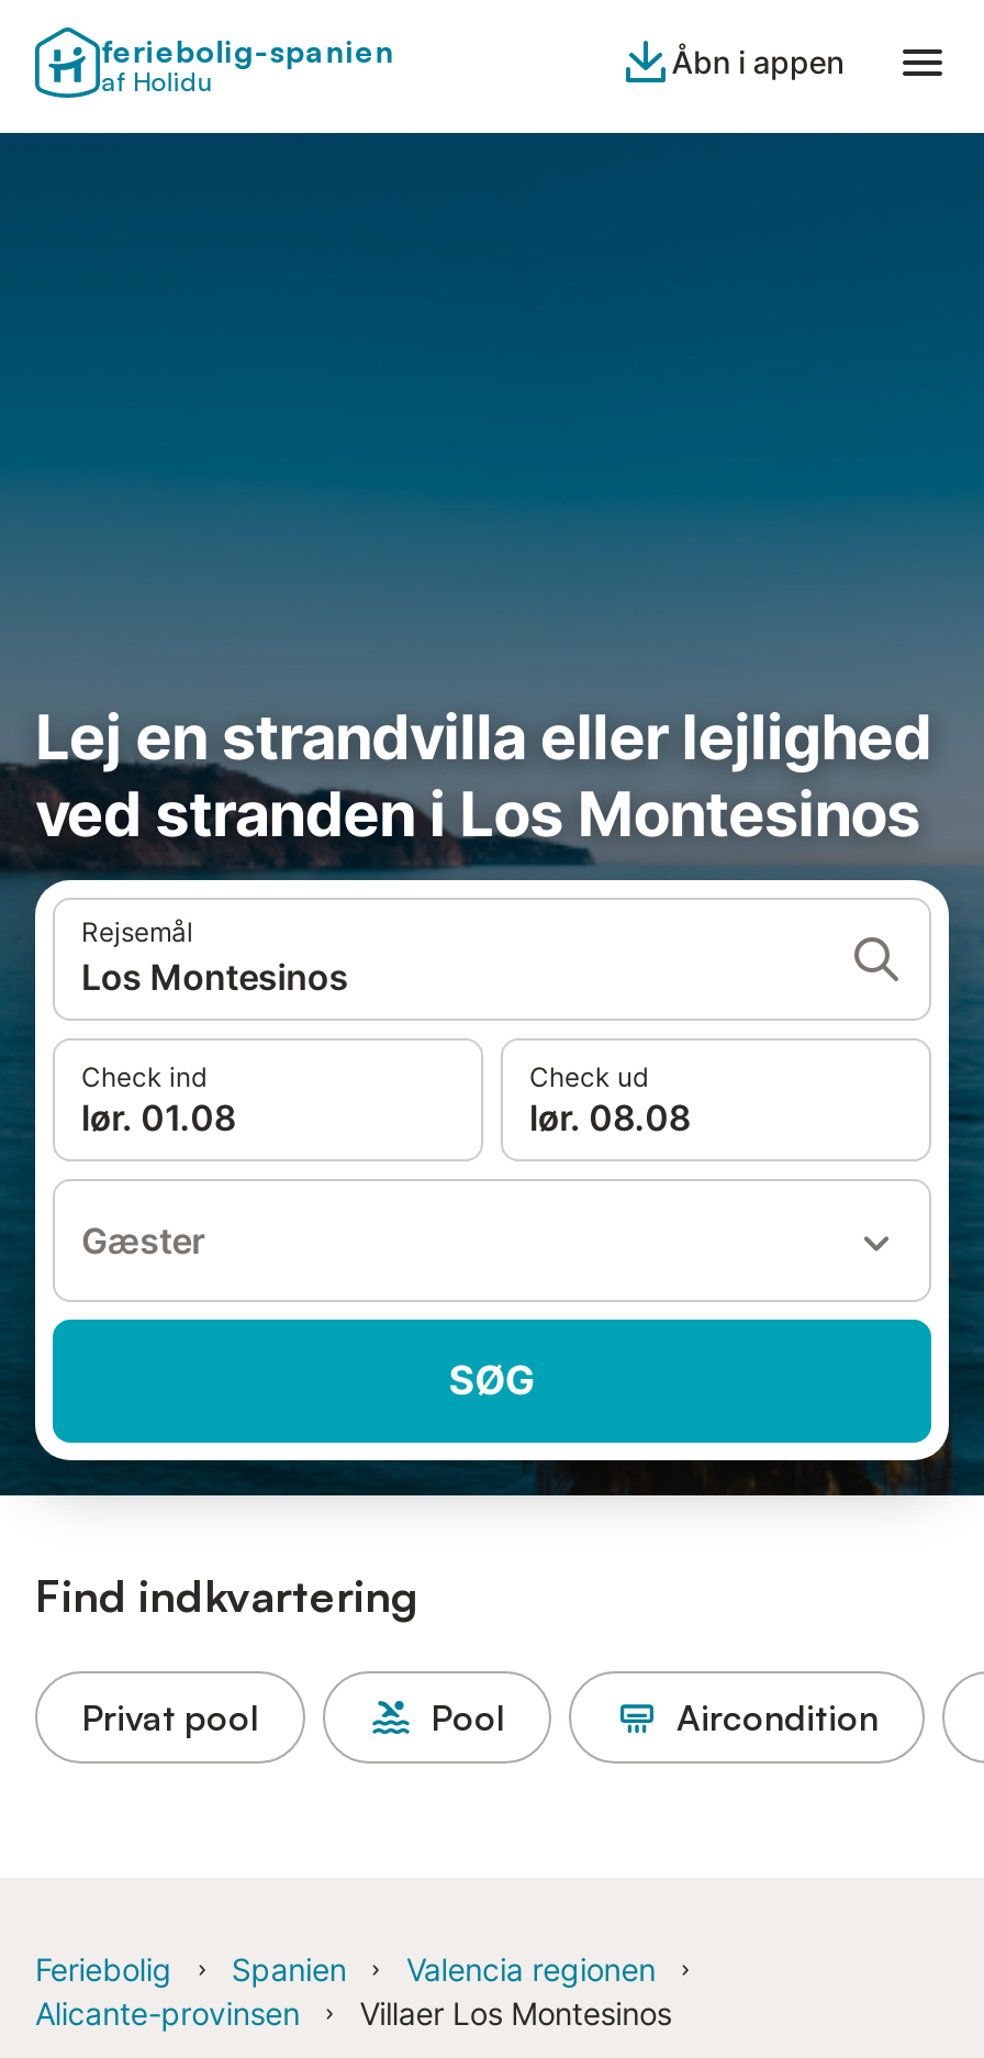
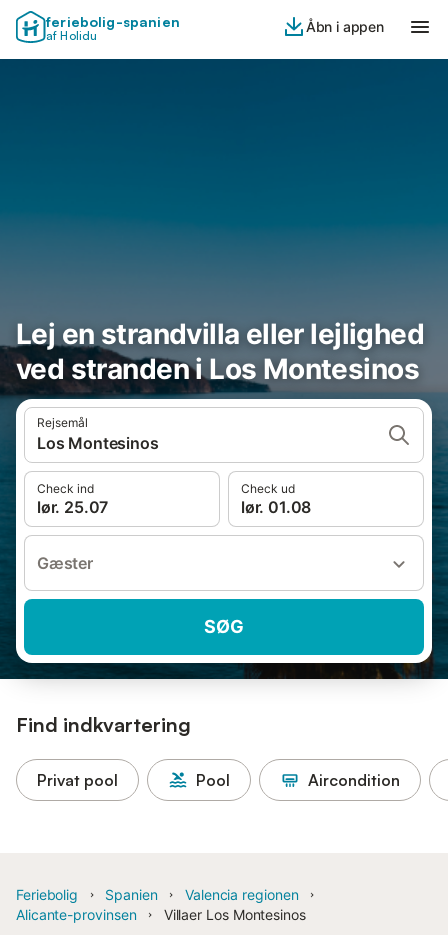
[81,1095,235,1139] lør. 01.08 -> [37,497,108,517] lør. 25.07
[529,1095,690,1139] lør. 08.08 -> [241,497,311,517] lør. 01.08

